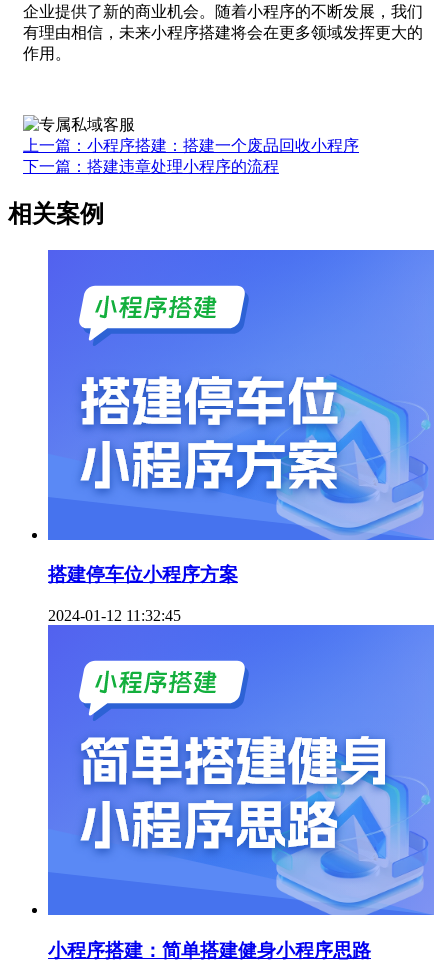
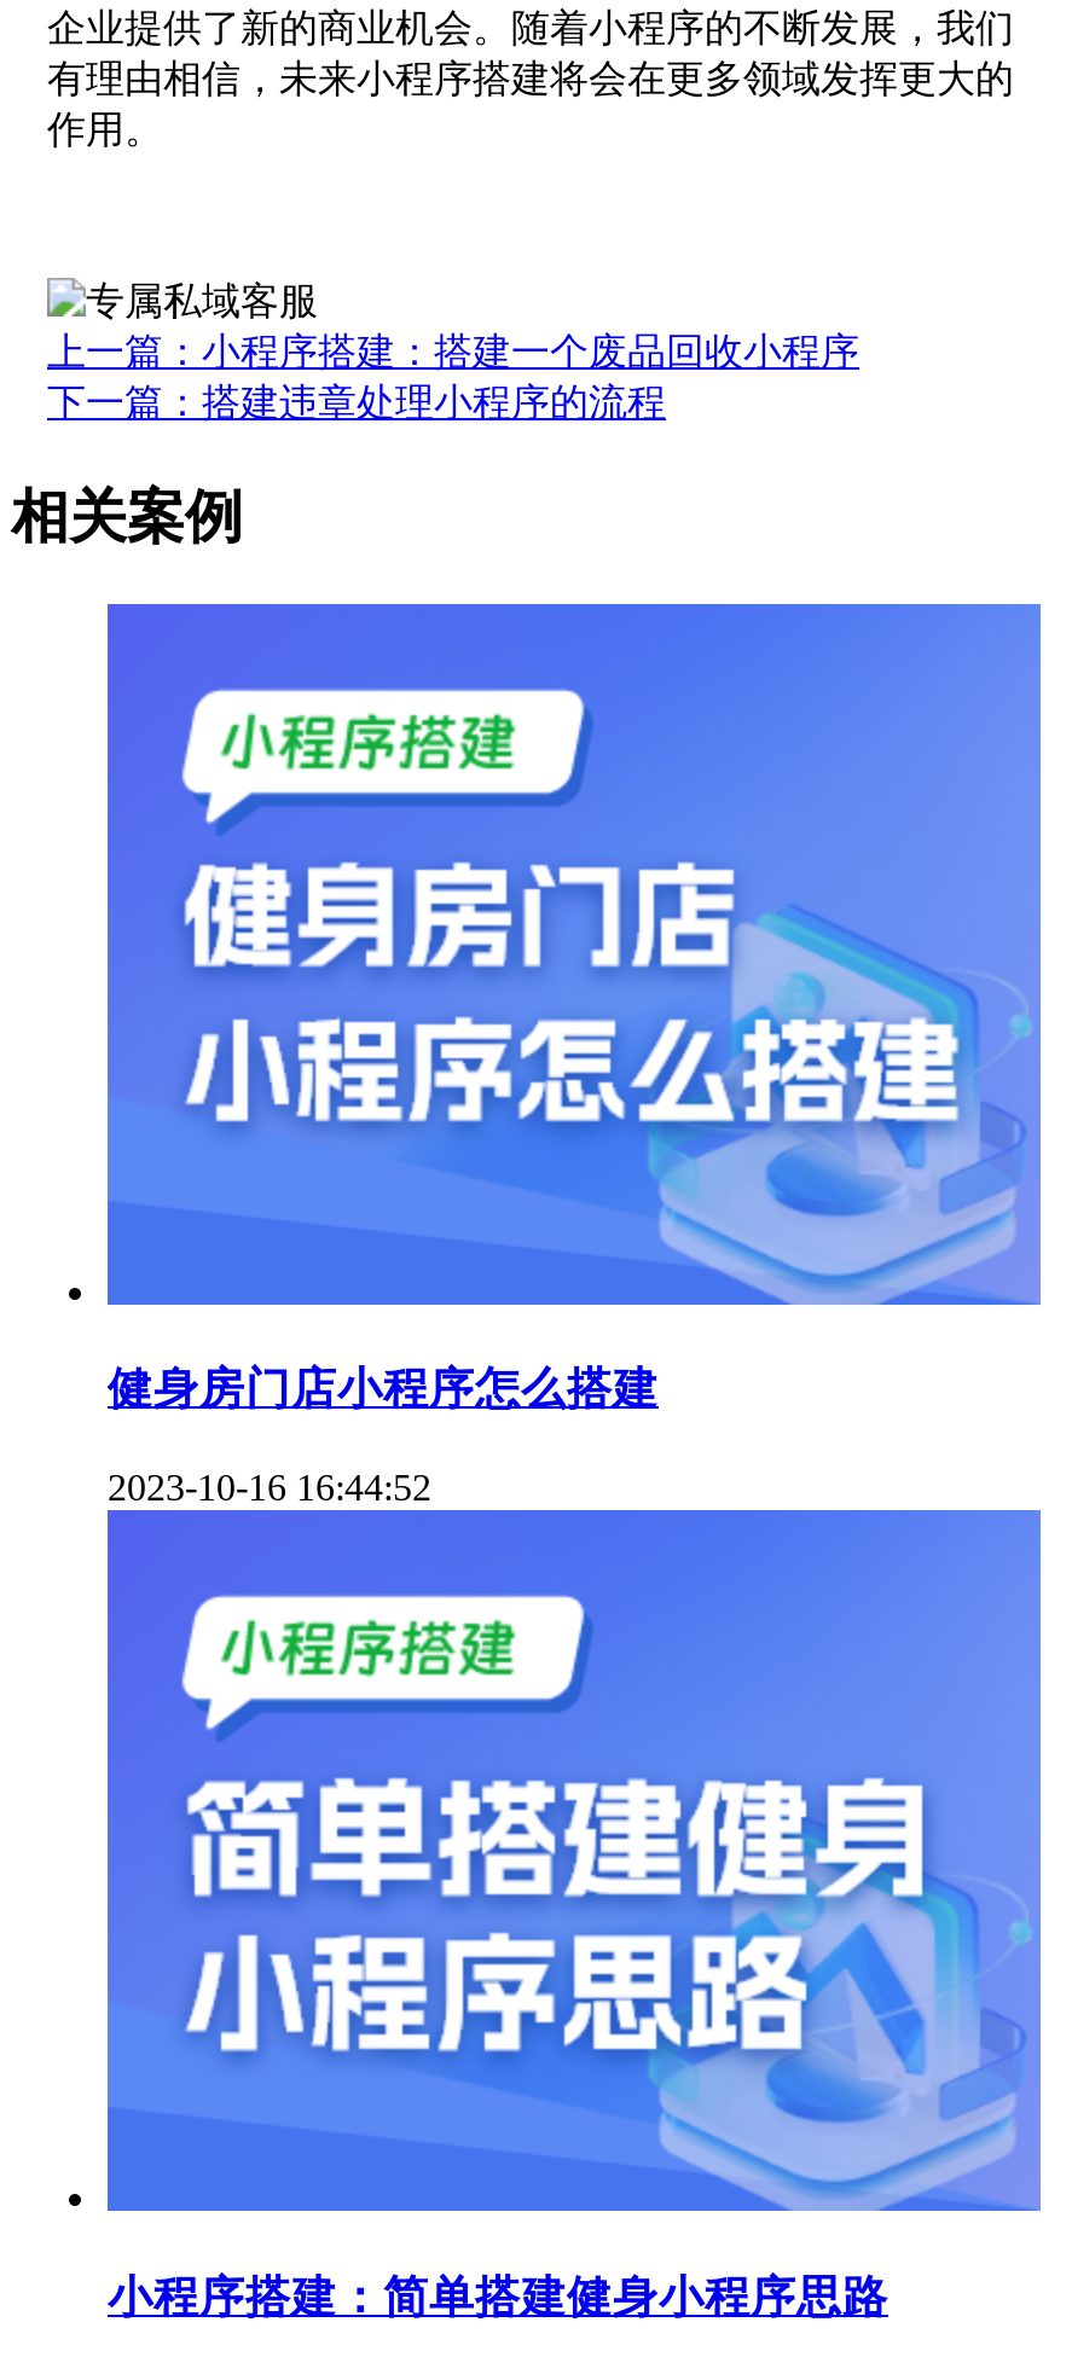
[80,357,399,493] [image] -> [182,860,958,1189] [image]
[48,564,238,585] 搭建停车位小程序方案 -> [108,1363,659,1414] 健身房门店小程序怎么搭建
[48,607,181,624] 2024-01-12 11:32:45 -> [108,1467,431,1508] 2023-10-16 16:44:52

